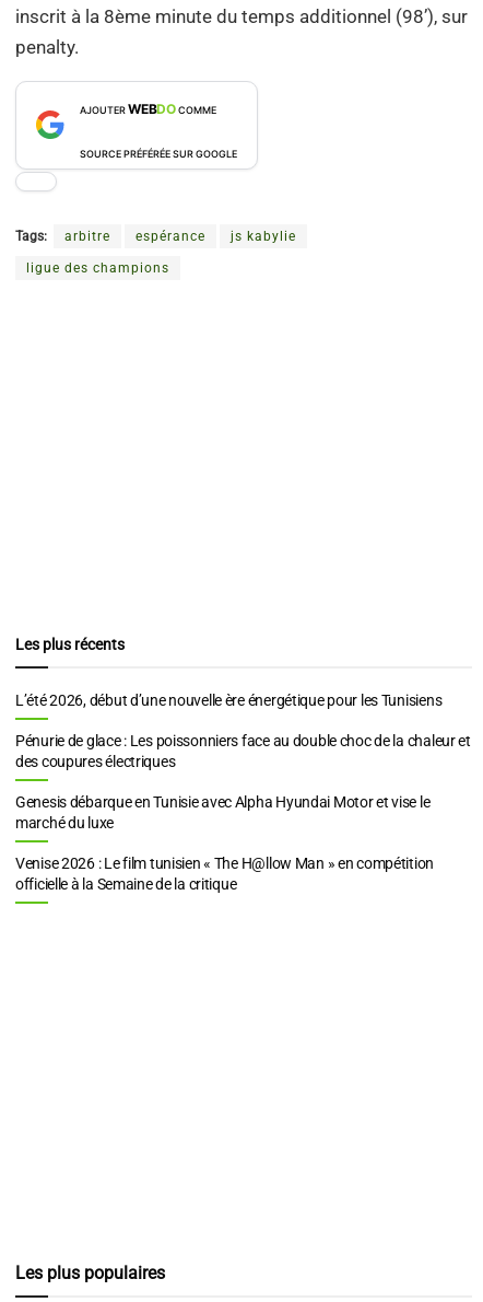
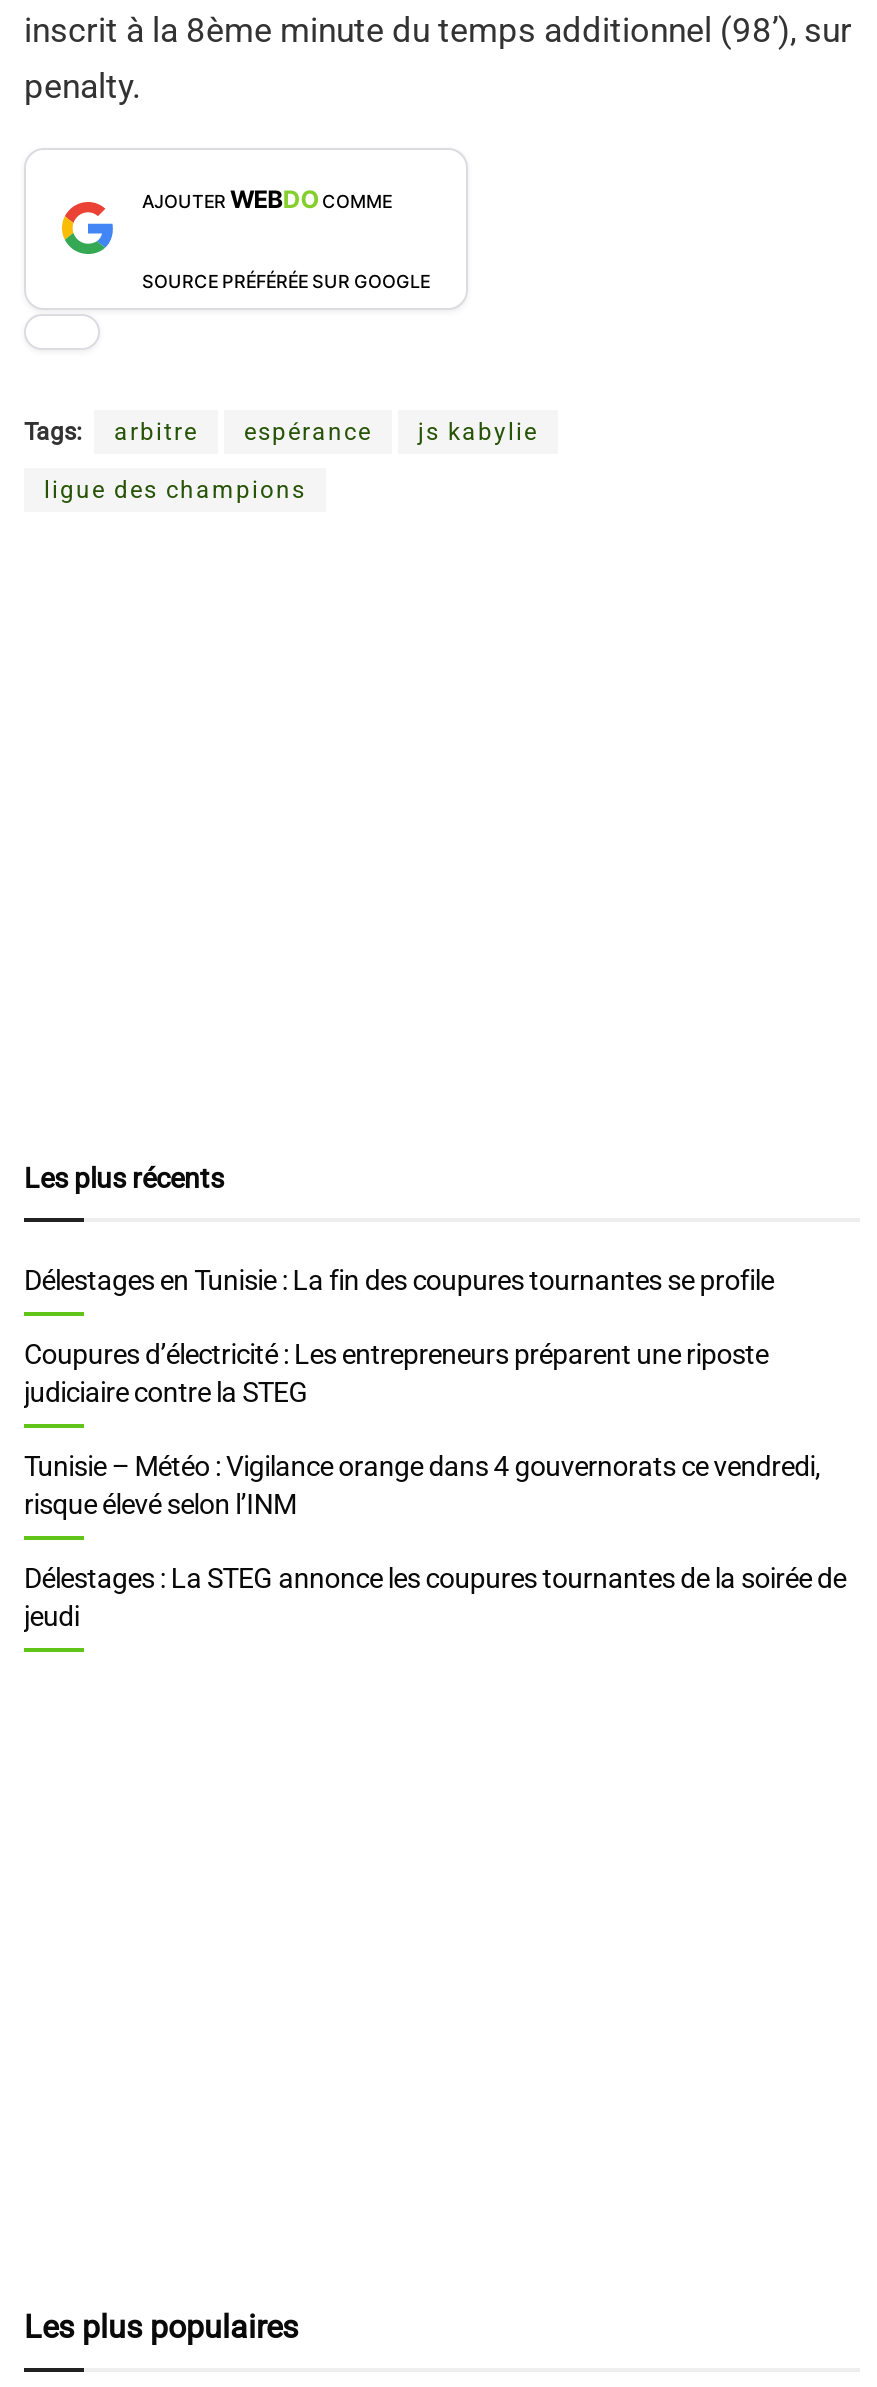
[15,691,442,709] L’été 2026, début d’une nouvelle ère énergétique pour les Tunisiens -> [24,1264,774,1296] Délestages en Tunisie : La fin des coupures tournantes se profile
[15,732,471,770] Pénurie de glace : Les poissonniers face au double choc de la chaleur et | des coupures électriques -> [24,1338,768,1408] Coupures d’électricité : Les entrepreneurs préparent une riposte | judiciaire contre la STEG
[15,793,430,831] Genesis débarque en Tunisie avec Alpha Hyundai Motor et vise le | marché du luxe -> [24,1450,820,1520] Tunisie – Météo : Vigilance orange dans 4 gouvernorats ce vendredi, | risque élevé selon l’INM
[15,854,434,893] Venise 2026 : Le film tunisien « The H@llow Man » en compétition | officielle à la Semaine de la critique -> [24,1562,846,1632] Délestages : La STEG annonce les coupures tournantes de la soirée de | jeudi

